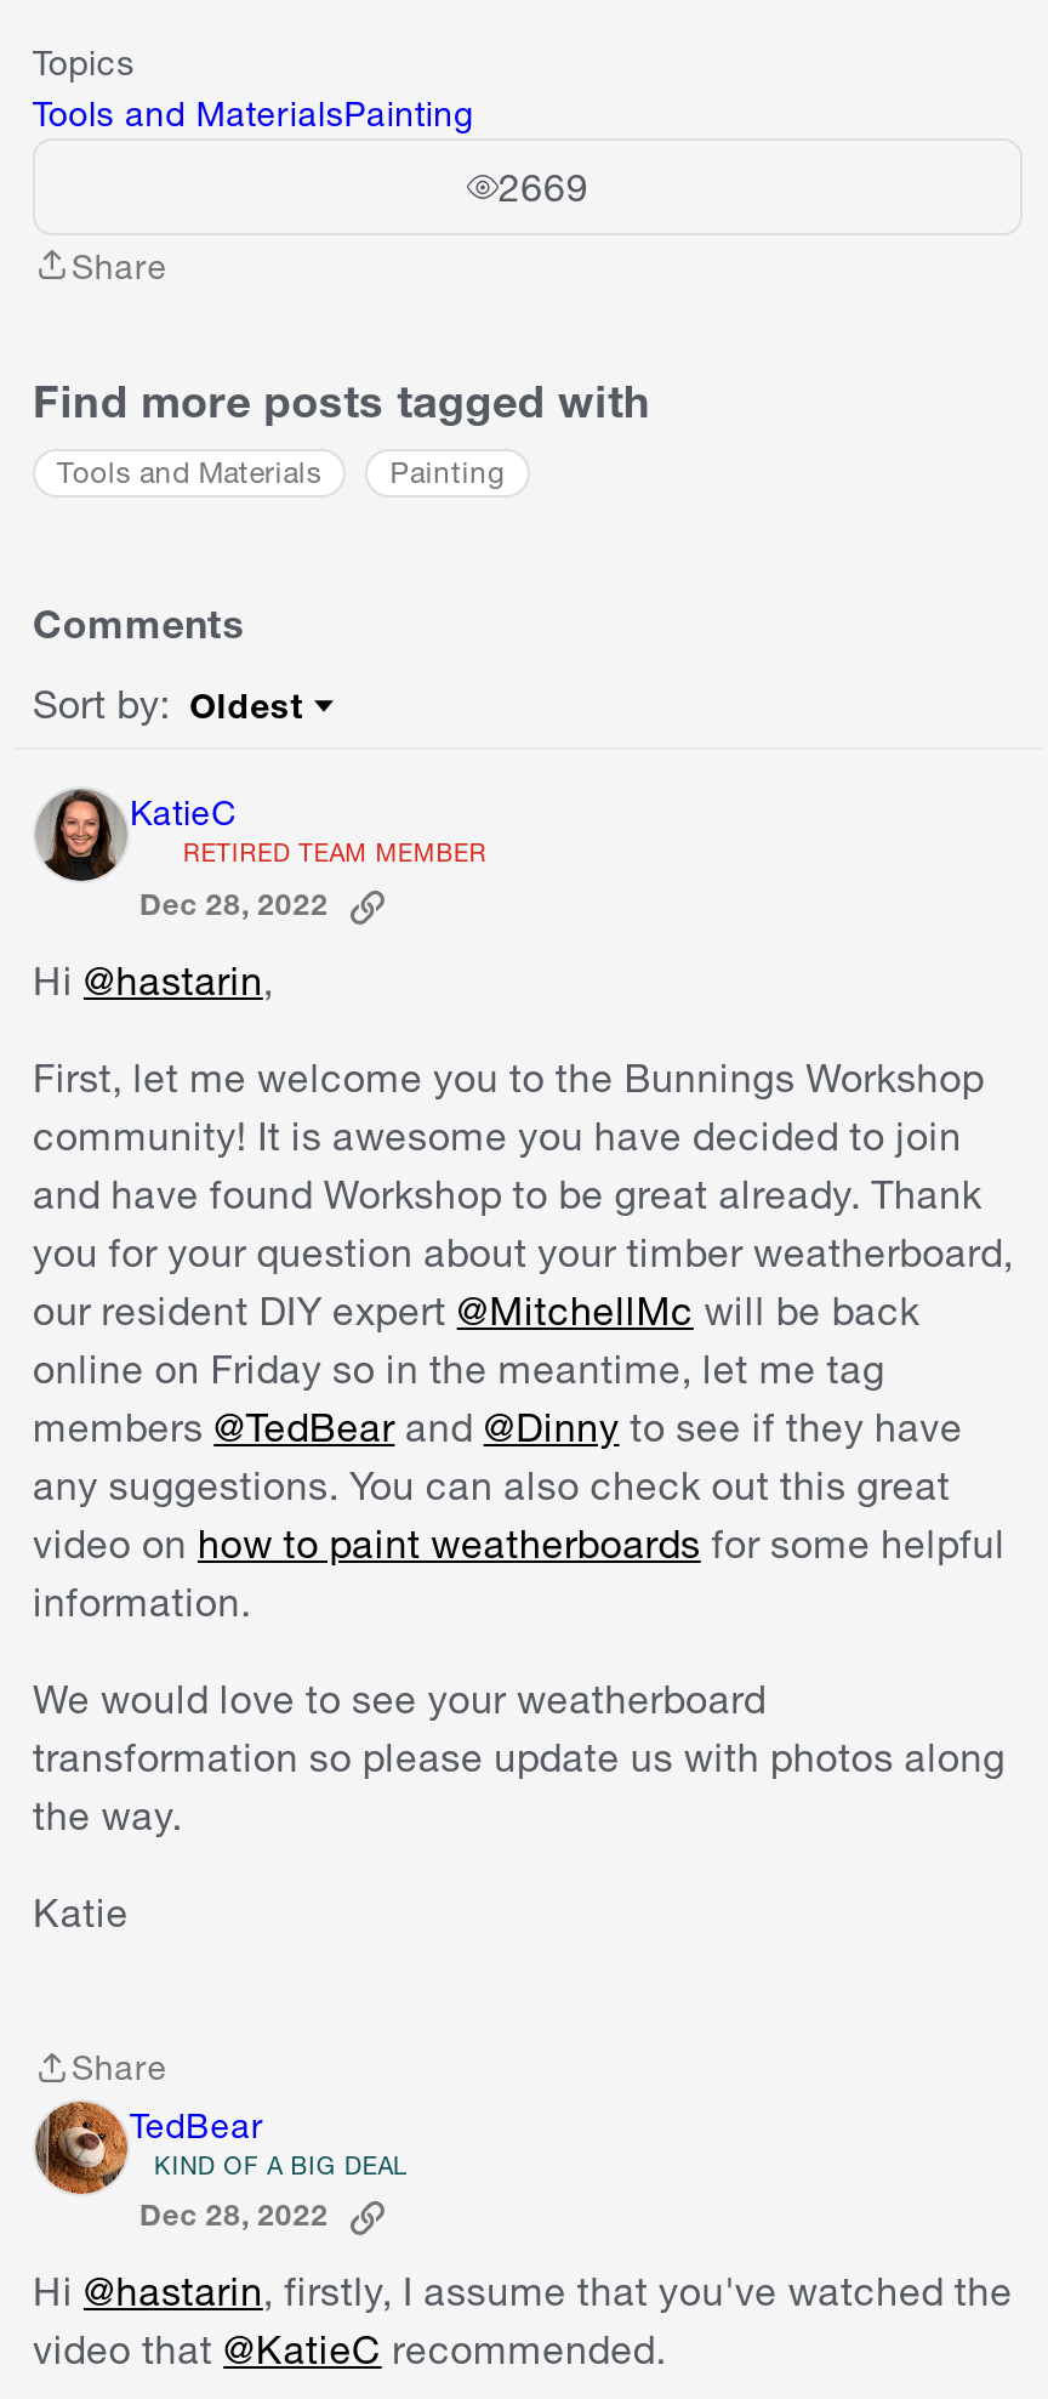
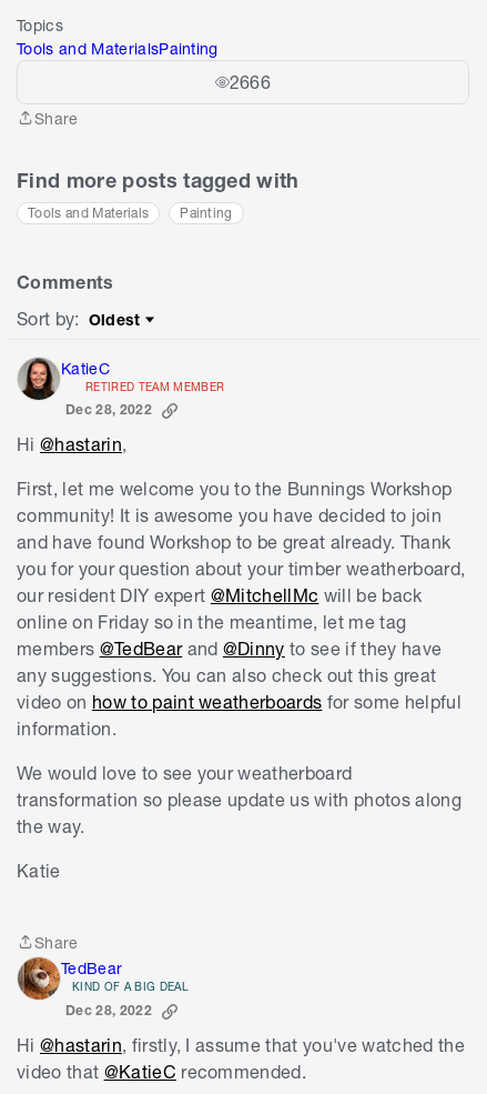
[498,164,589,210] 2669 -> [229,71,271,92] 2666

